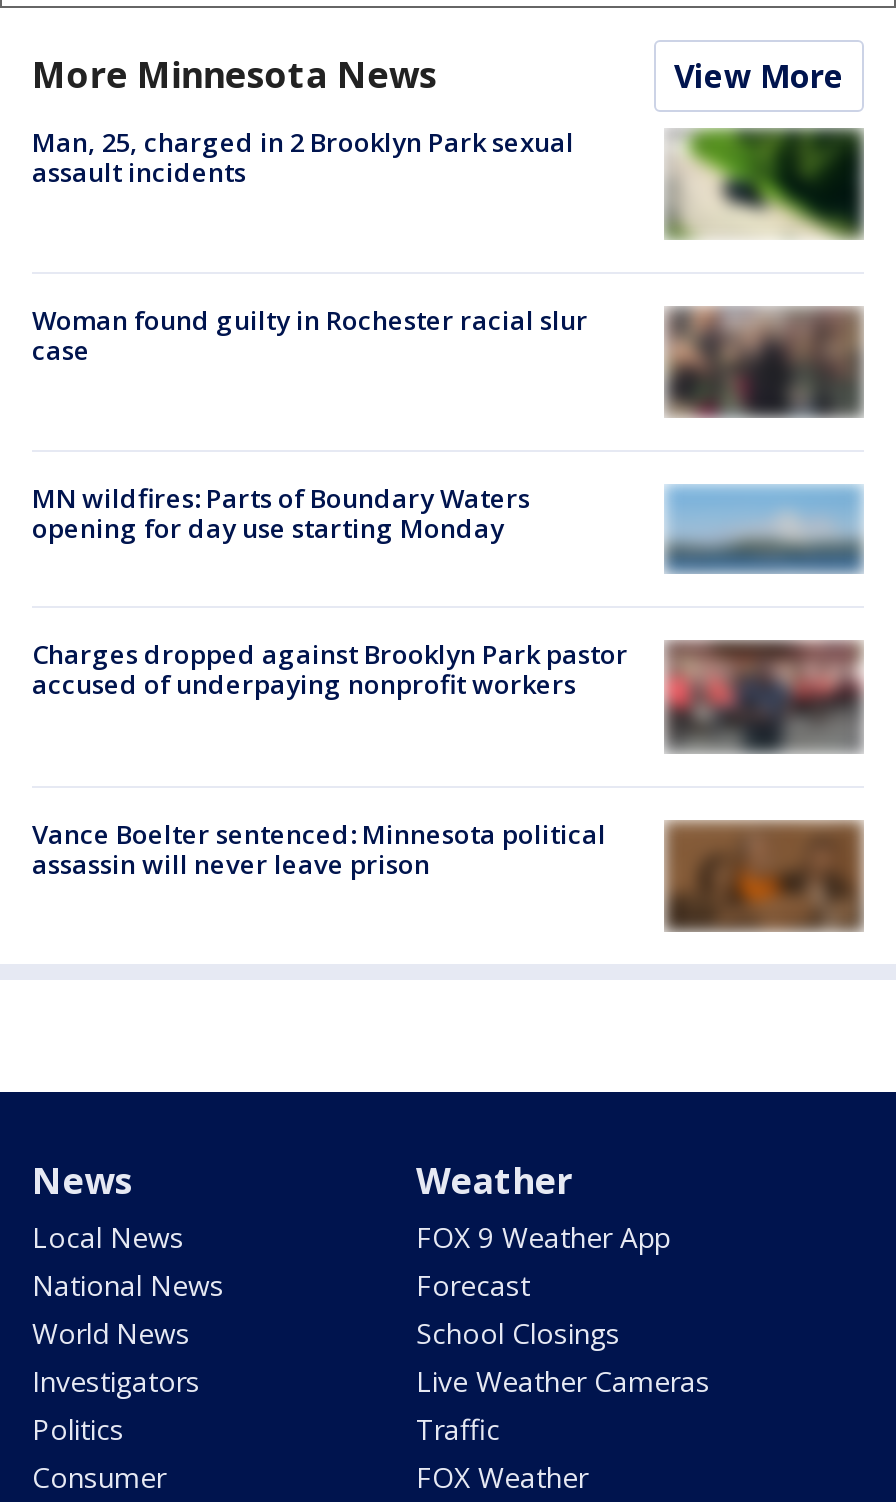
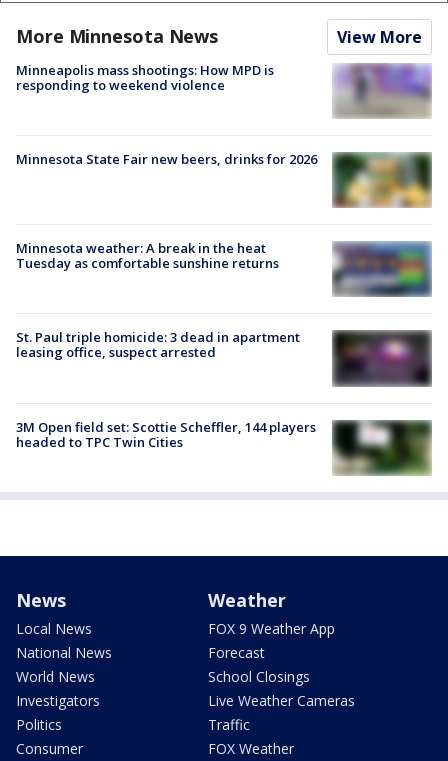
[32,123,574,189] Man, 25, charged in 2 Brooklyn Park sexual | assault incidents -> [16,61,274,94] Minneapolis mass shootings: How MPD is | responding to weekend violence
[666,128,864,238] [image] -> [336,63,431,118] [image]
[32,302,864,418] [image] | Woman found guilty in Rochester racial slur | case -> [16,150,432,208] [image] | Minnesota State Fair new beers, drinks for 2026
[32,480,530,546] MN wildfires: Parts of Boundary Waters | opening for day use starting Monday -> [16,239,279,272] Minnesota weather: A break in the heat | Tuesday as comfortable sunshine returns
[668,488,860,574] [image] -> [333,242,431,296] [image]
[32,636,864,750] [image] | Charges dropped against Brooklyn Park pastor | accused of underpaying nonprofit workers -> [16,328,431,386] [image] | St. Paul triple homicide: 3 dead in apartment | leasing office, suspect arrested
[32,815,864,930] [image] | Vance Boelter sentenced: Minnesota political | assassin will never leave prison -> [16,418,432,476] [image] | 3M Open field set: Scottie Scheffler, 144 players | headed to TPC Twin Cities

